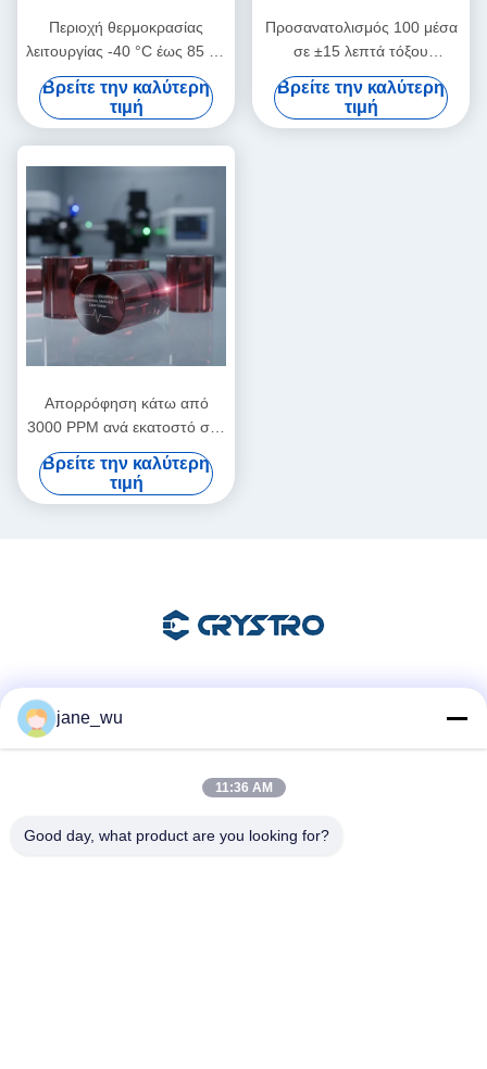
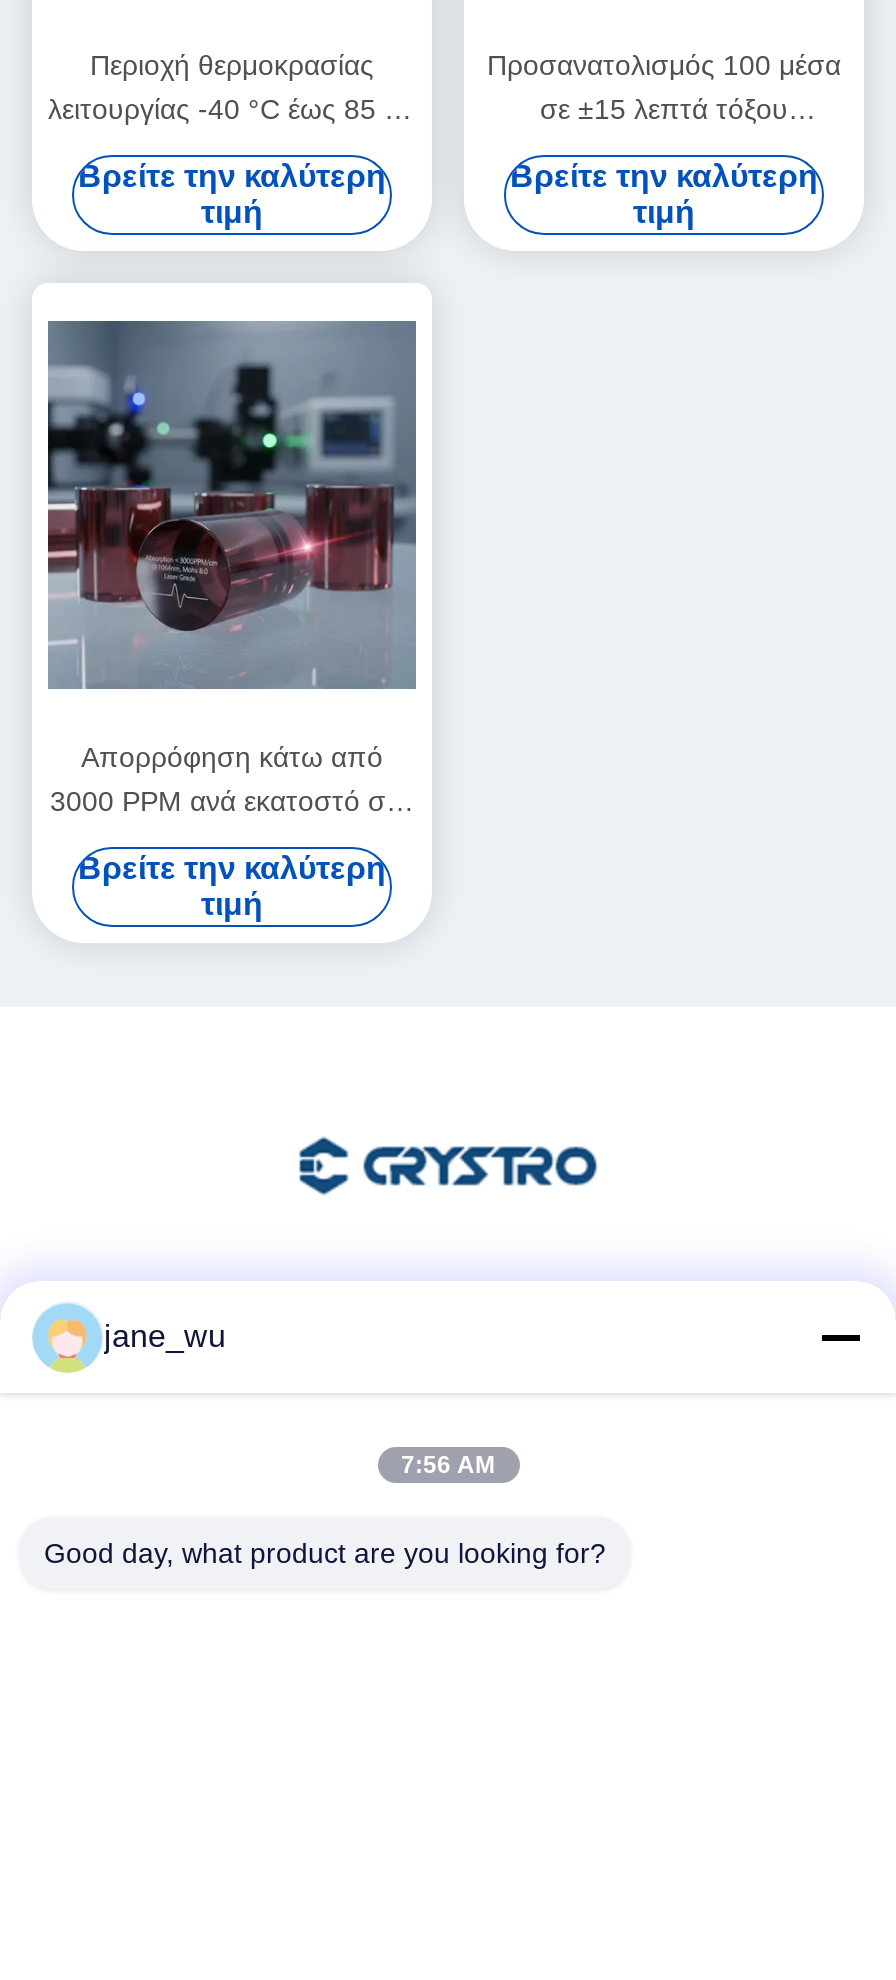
[215,780,272,795] 11:36 AM -> [401,1451,495,1479] 7:56 AM

